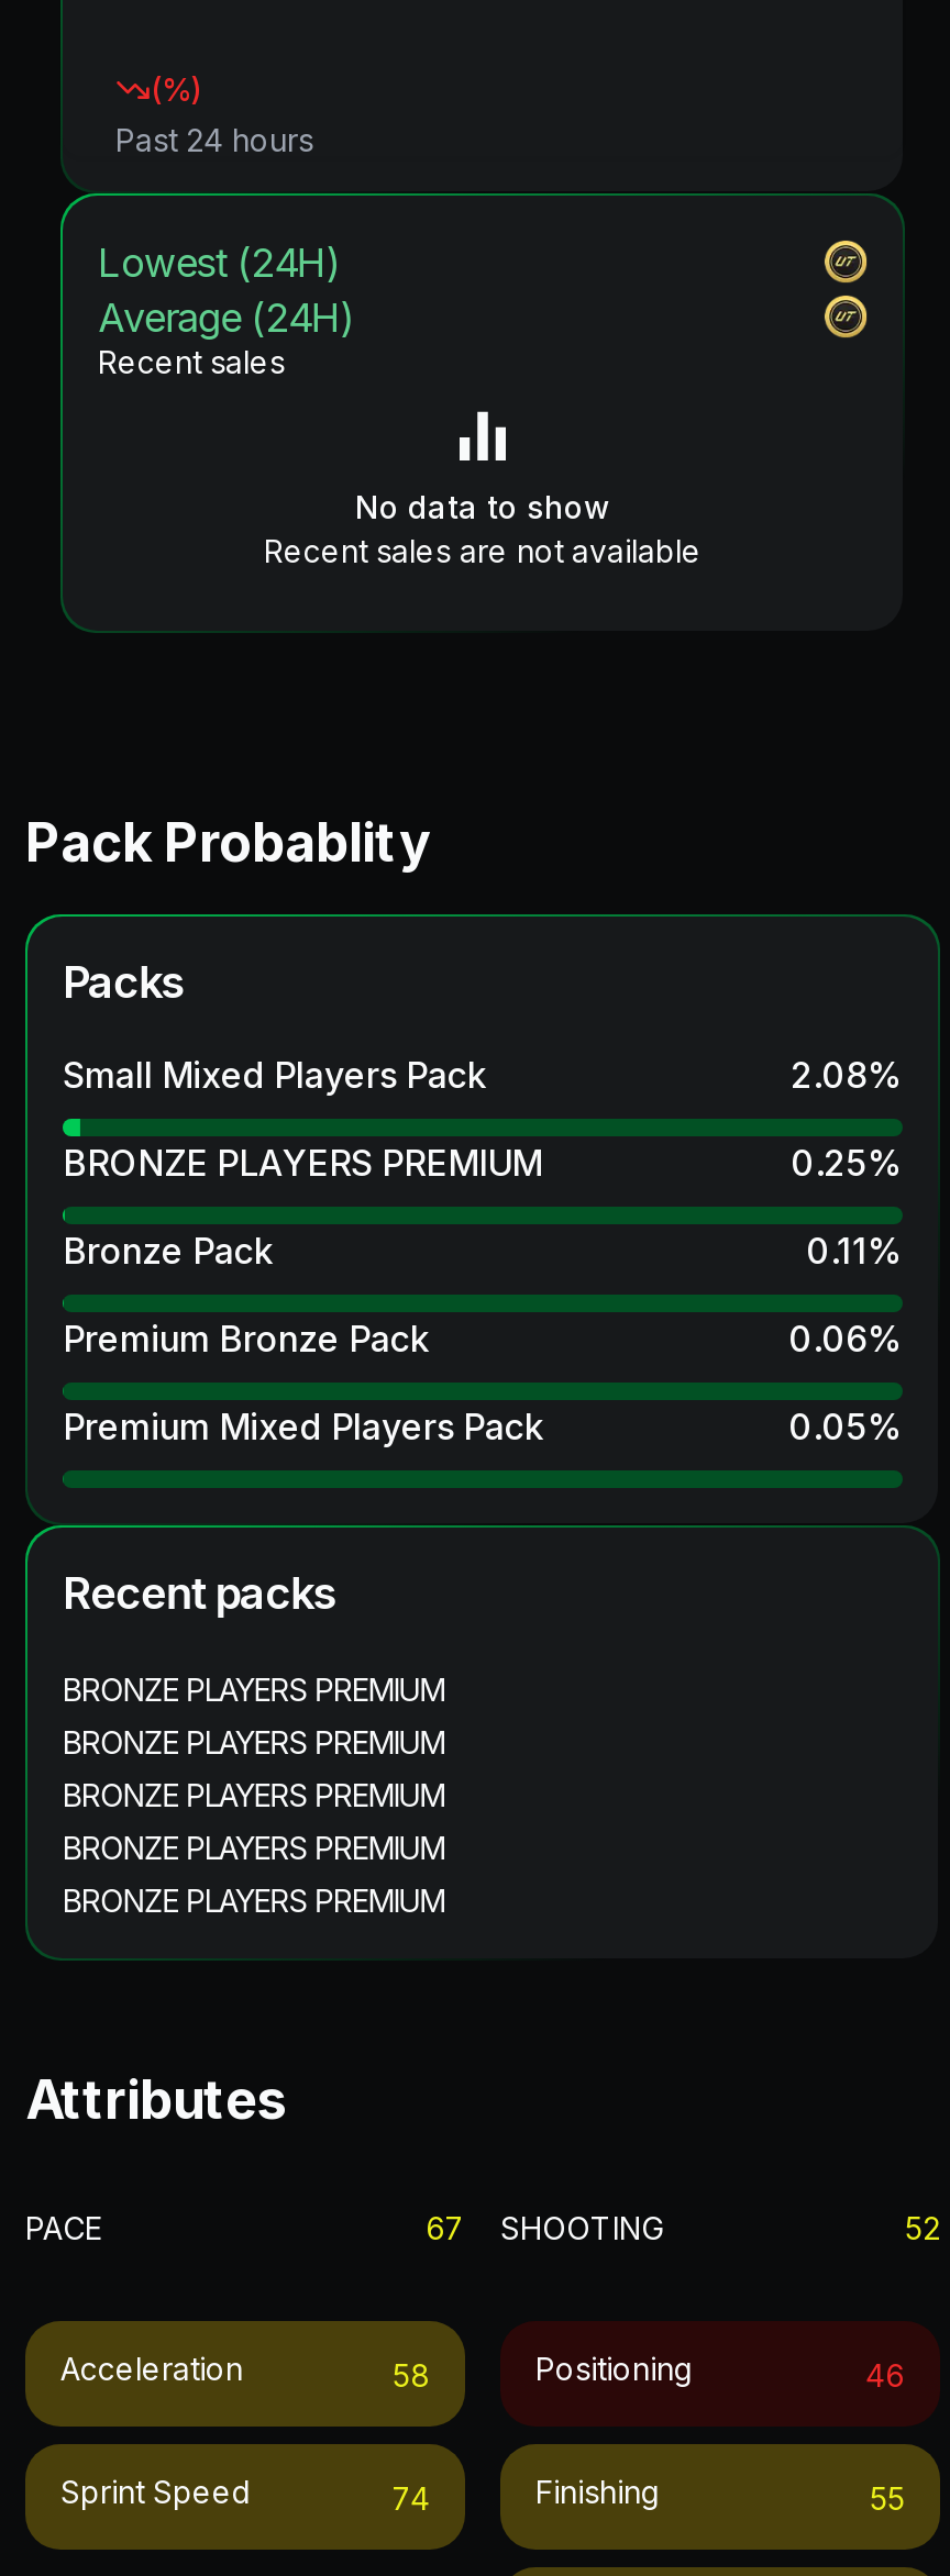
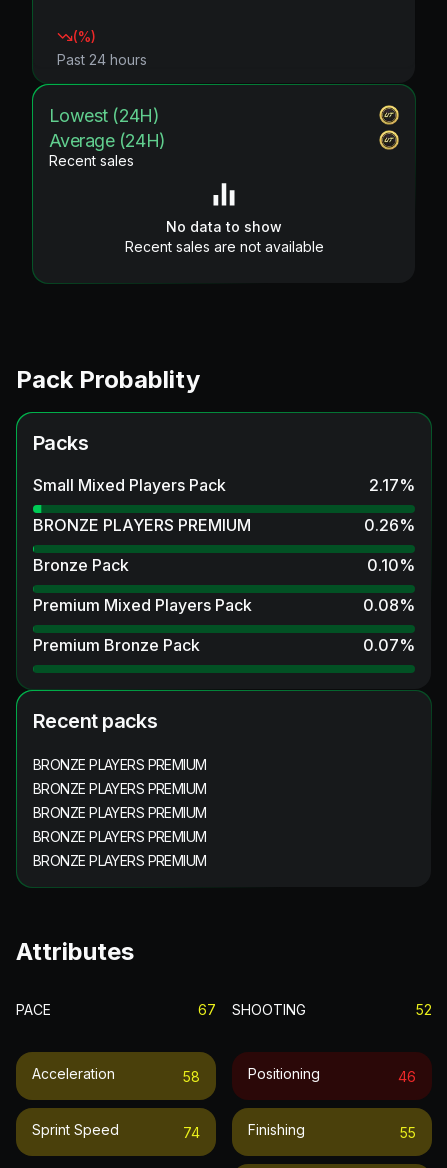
[791,1052,903,1096] 2.08% -> [369,475,415,495] 2.17%
[791,1140,903,1184] 0.25% -> [364,515,415,535] 0.26%
[788,1228,903,1360] 0.11% | 0.06% -> [367,555,415,575] 0.10%
moved [63,1316,430,1360] -> [33,635,200,655]: Premium Bronze Pack
moved [63,1404,544,1448] -> [33,595,252,615]: Premium Mixed Players Pack
[788,1404,903,1448] 0.05% -> [363,595,415,655] 0.08% | 0.07%

